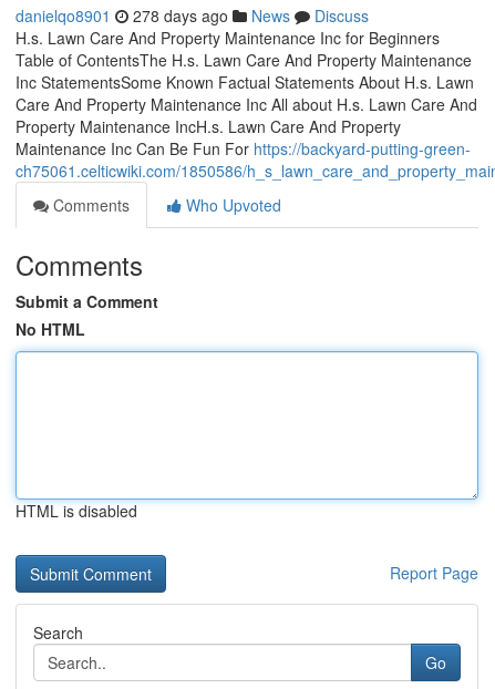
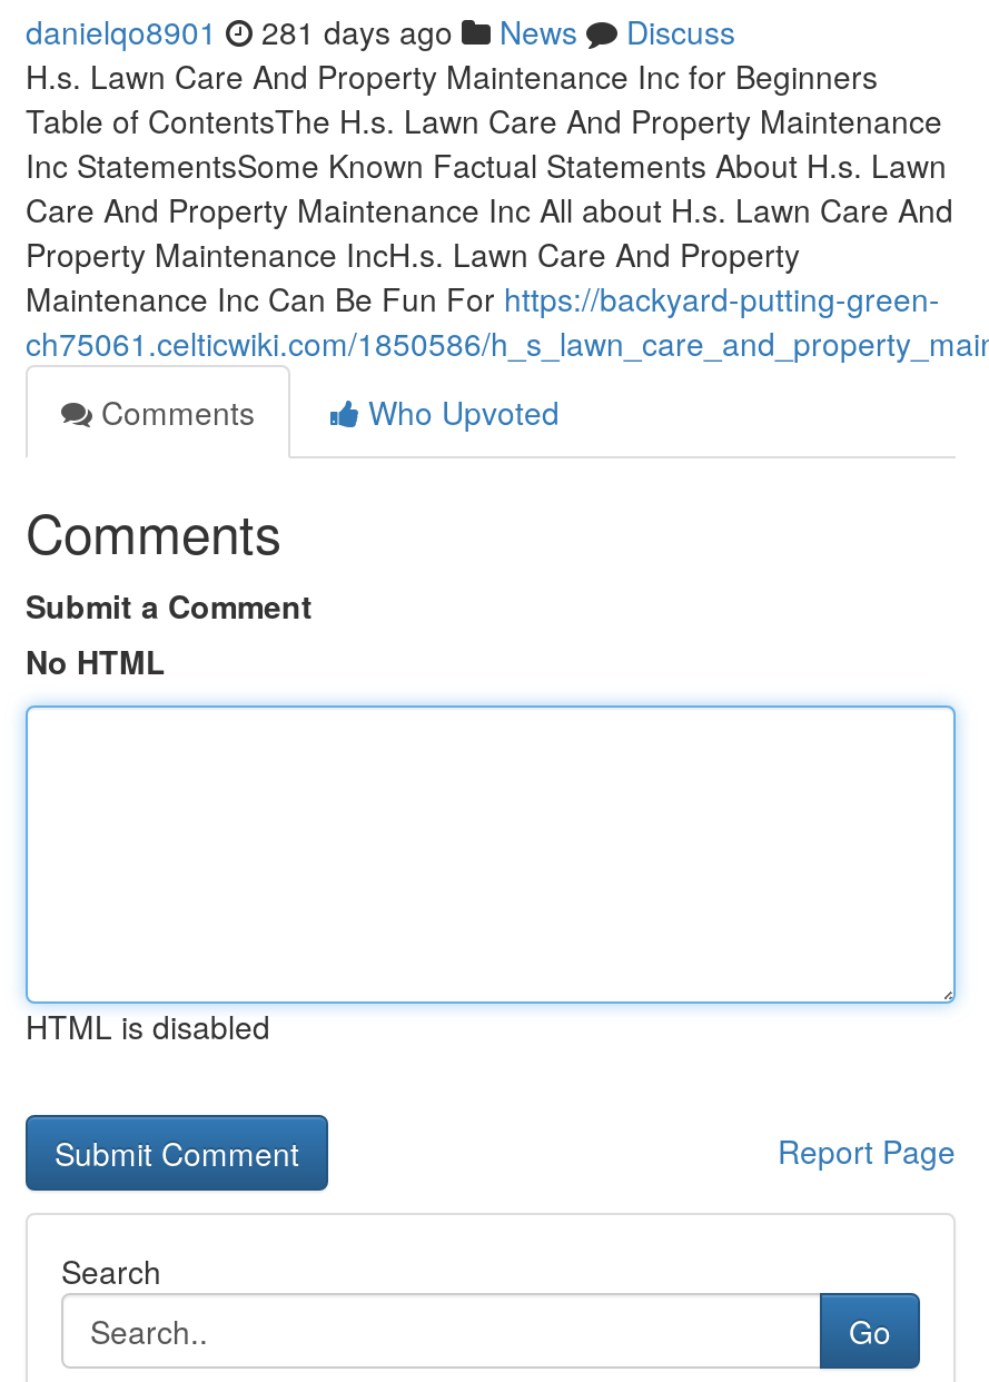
[16,4,369,27] danielqo8901 278 days ago News Discuss -> [26,9,735,53] danielqo8901 281 days ago News Discuss

